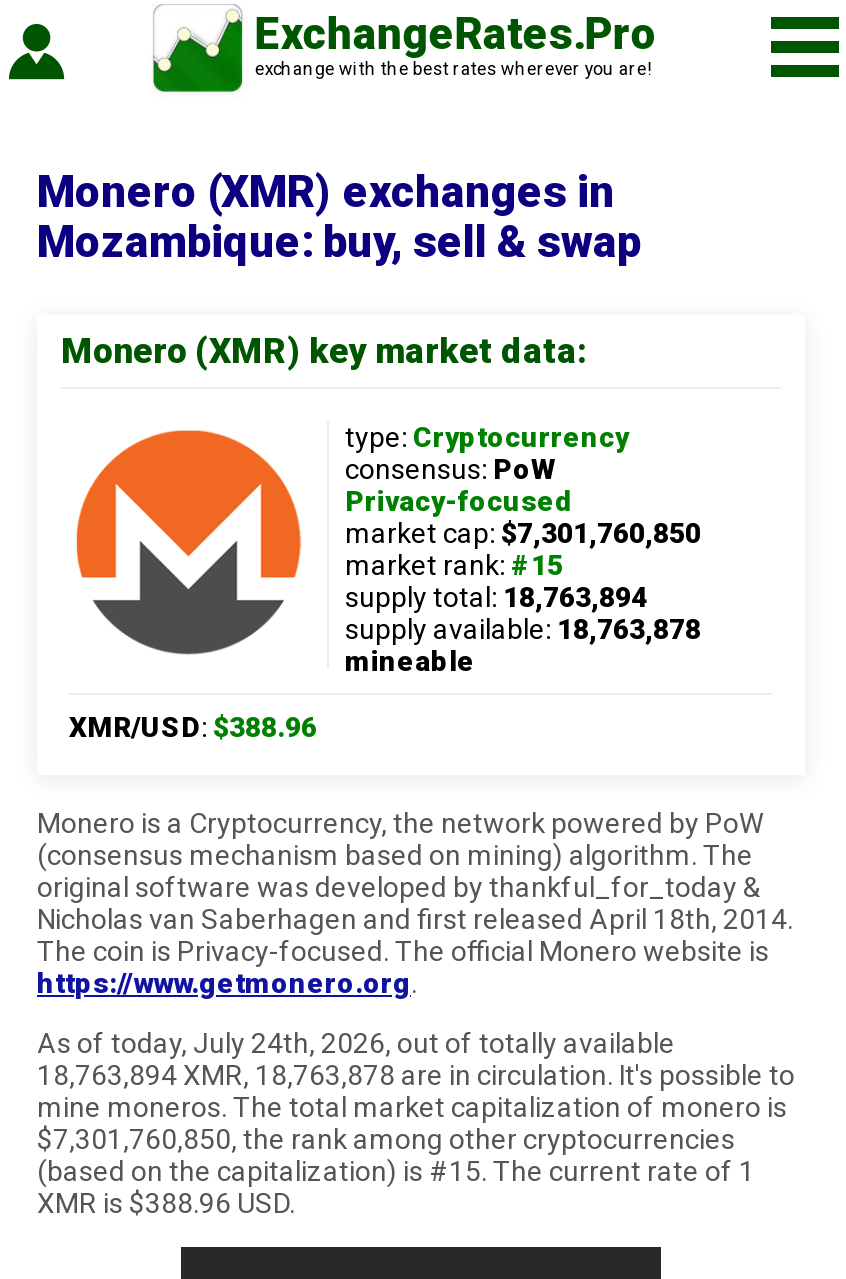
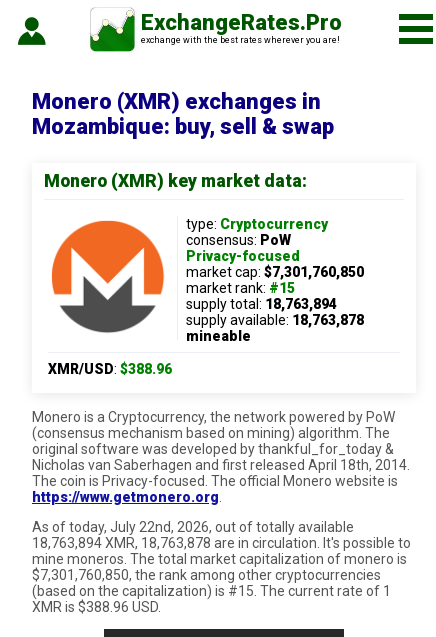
[37,1027,675,1059] As of today, July 24th, 2026, out of totally available -> [32,519,354,535] As of today, July 22nd, 2026, out of totally available

